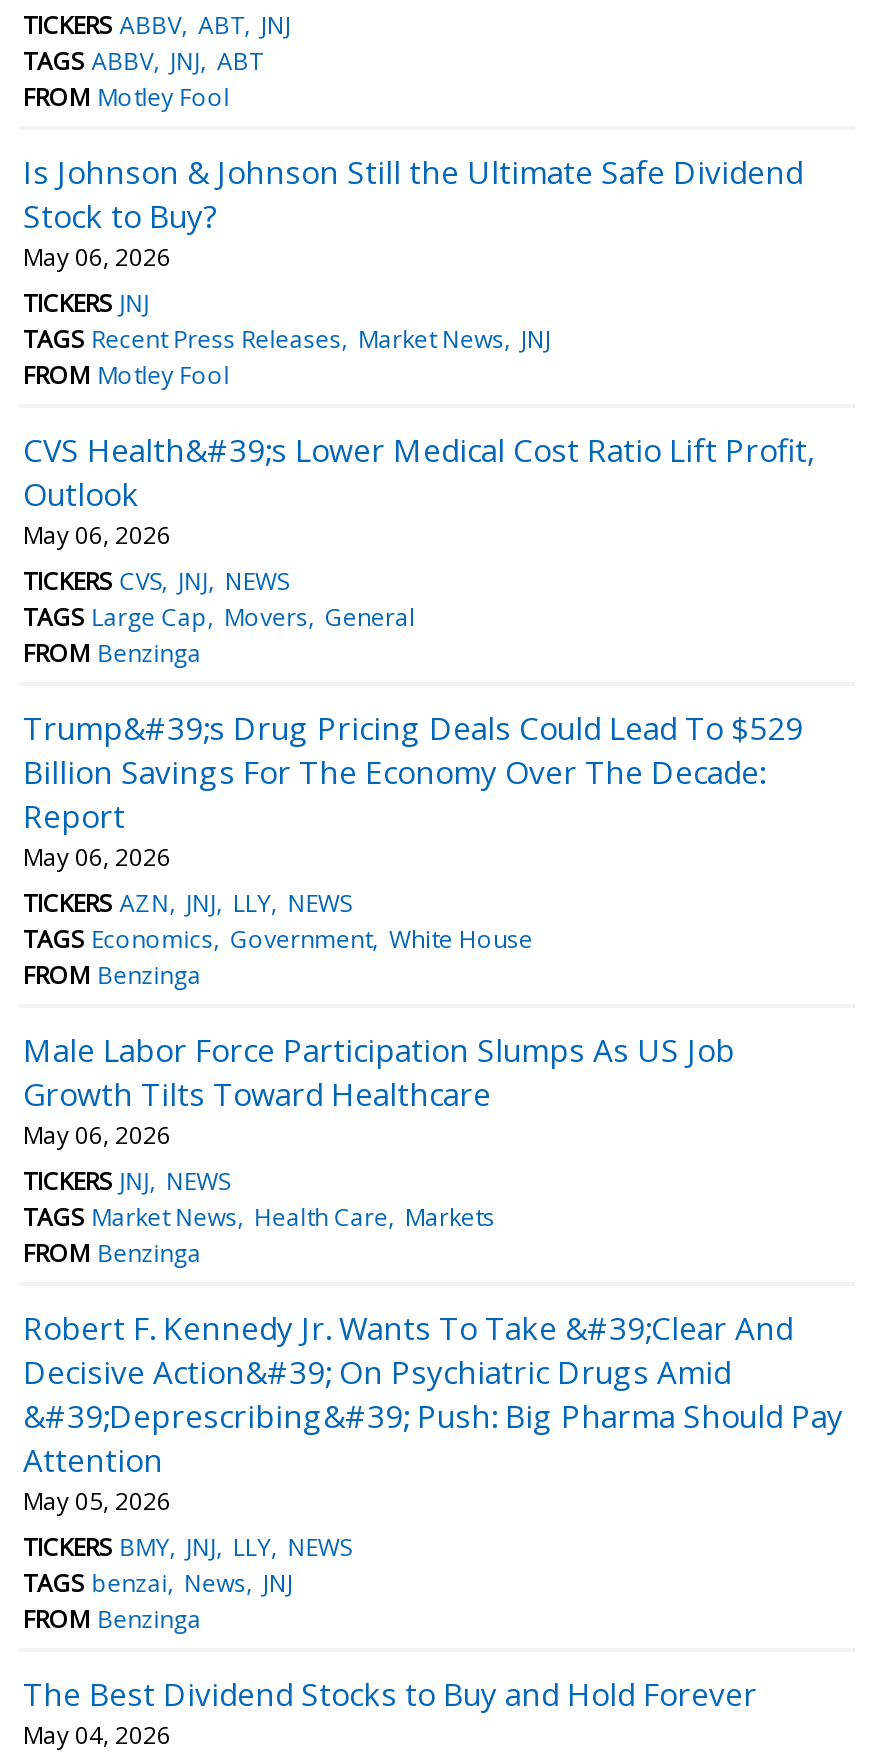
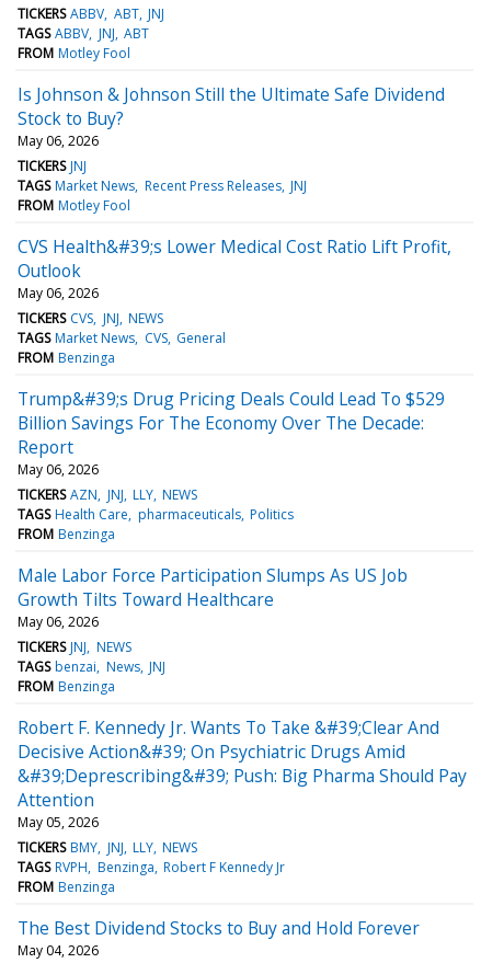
[23,322,551,356] TAGS Recent Press Releases Market News JNJ -> [18,176,307,195] TAGS Market News Recent Press Releases JNJ
[23,600,415,634] TAGS Large Cap Movers General -> [18,328,226,347] TAGS Market News CVS General
[23,922,533,956] TAGS Economics Government White House -> [18,505,294,523] TAGS Health Care pharmaceuticals Politics
[23,1200,495,1234] TAGS Market News Health Care Markets -> none
moved [23,1566,293,1600] -> [18,657,165,676]: TAGS benzai News JNJ
none -> [18,858,285,876] TAGS RVPH Benzinga Robert F Kennedy Jr

